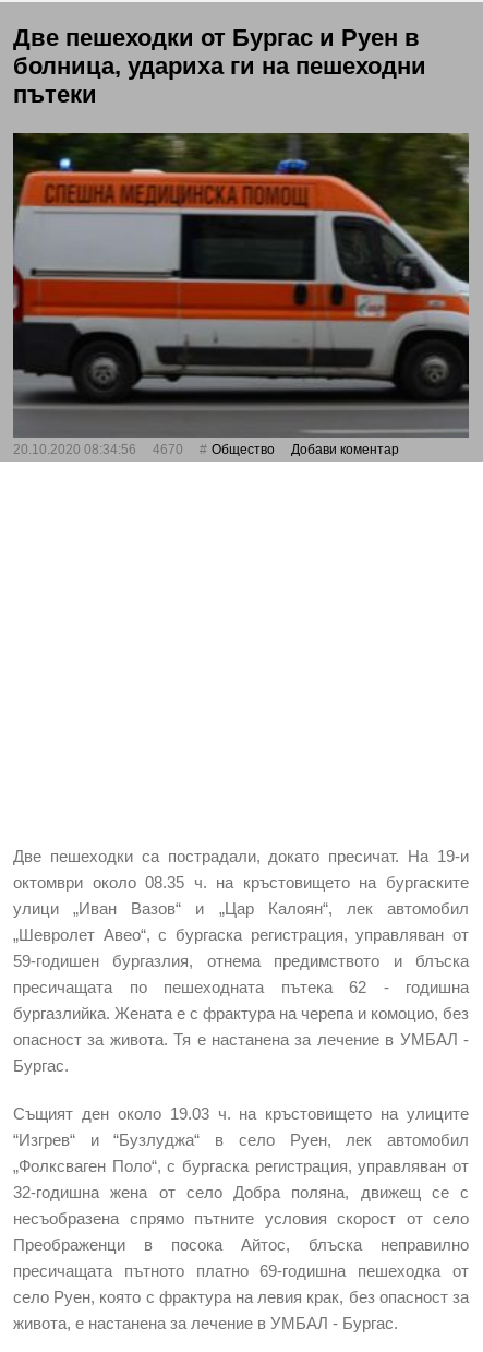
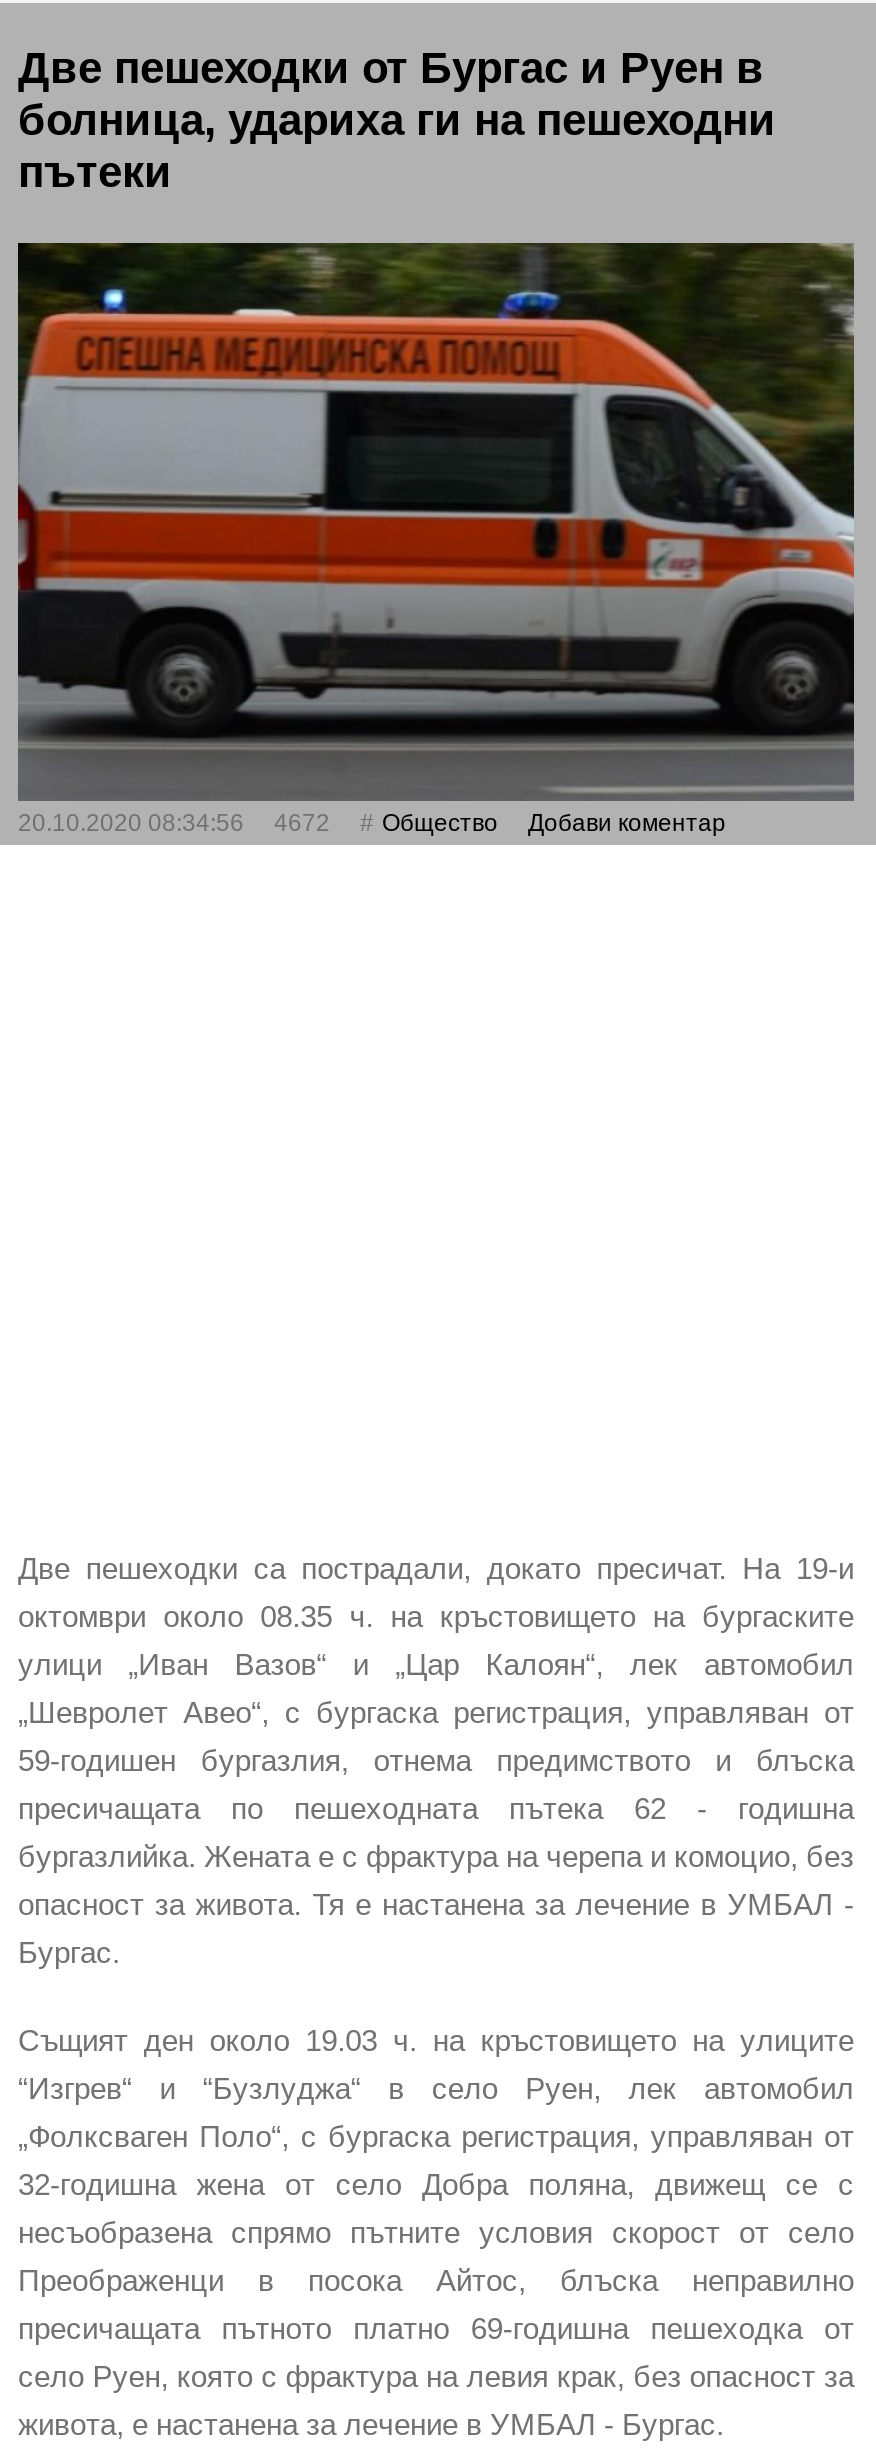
[13,442,399,457] 20.10.2020 08:34:56 4670 Общество Добави коментар -> [18,808,726,836] 20.10.2020 08:34:56 4672 Общество Добави коментар

